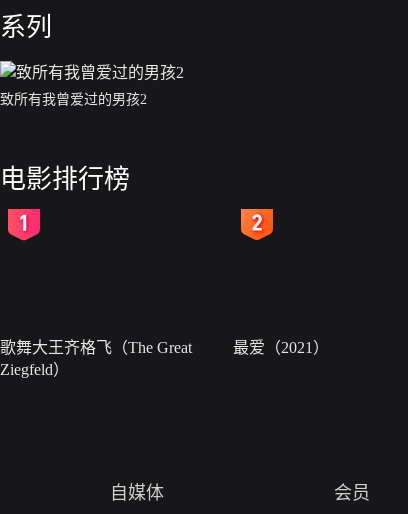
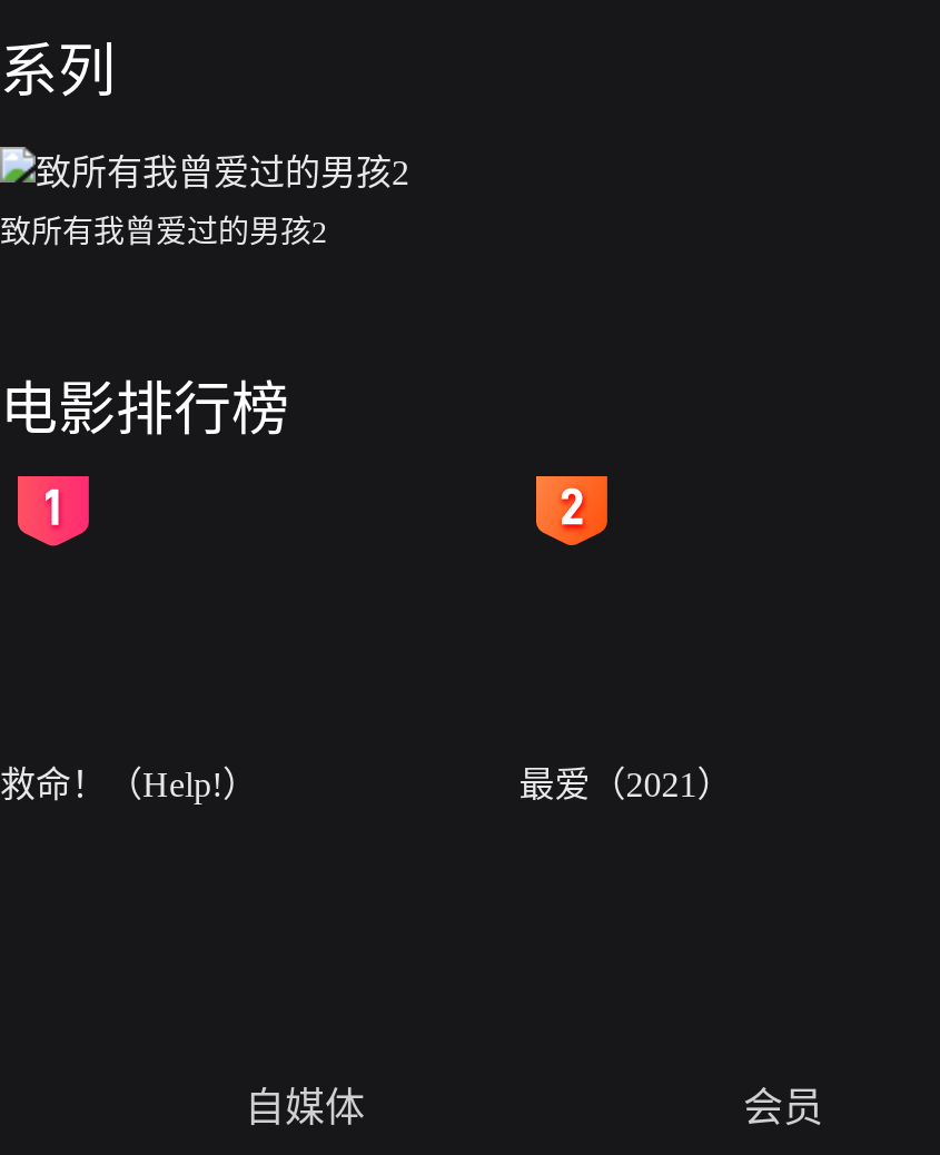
[0,339,192,378] 歌舞大王齐格飞（The Great | Ziegfeld） -> [0,766,258,804] 救命！（Help!）

